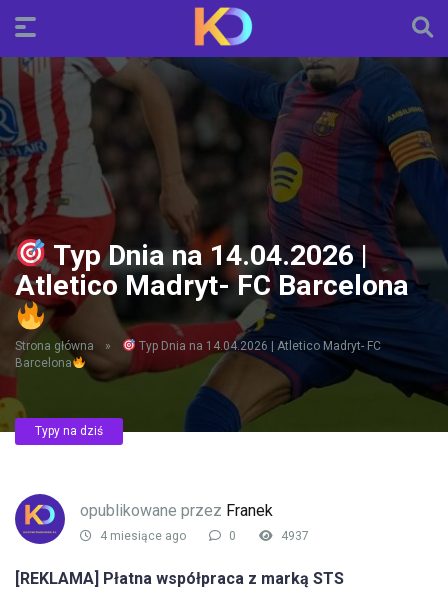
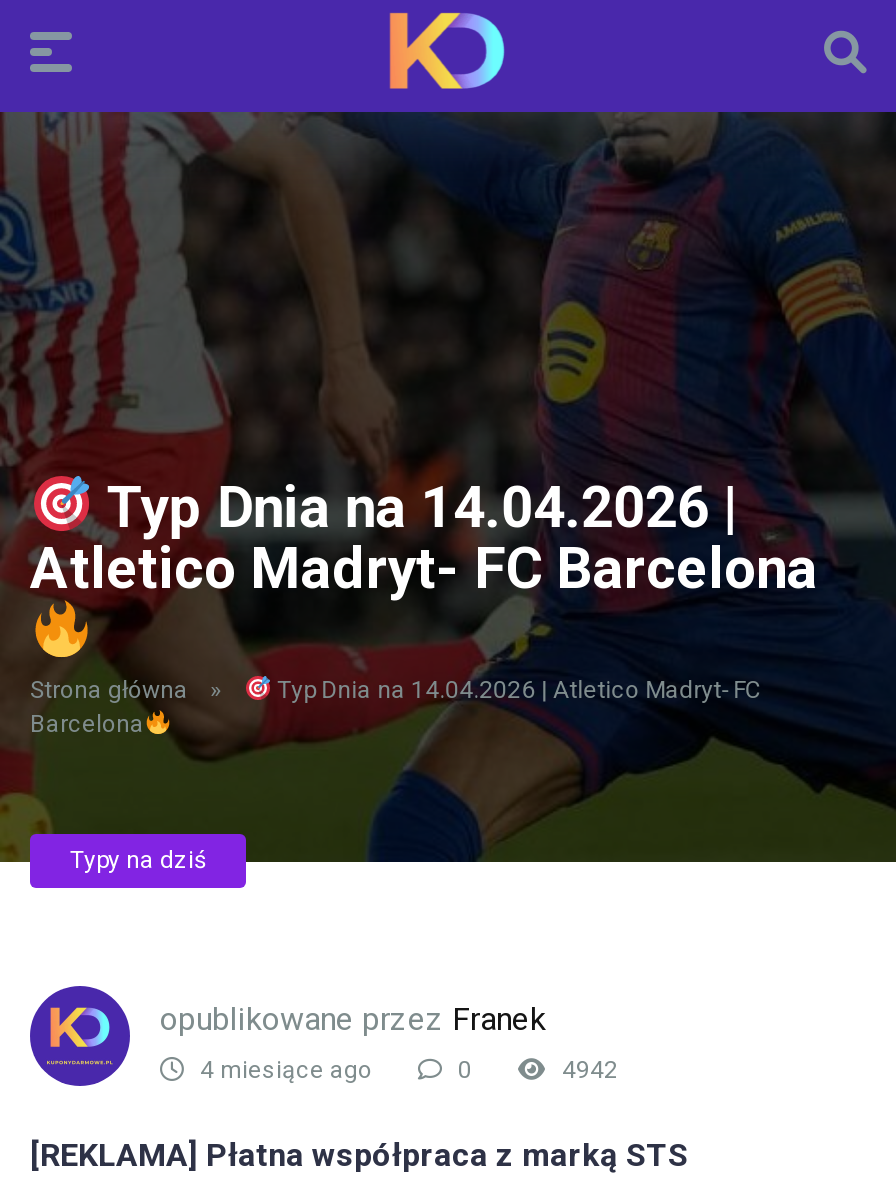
[278,529,309,543] 4937 -> [556,1056,618,1084] 4942

